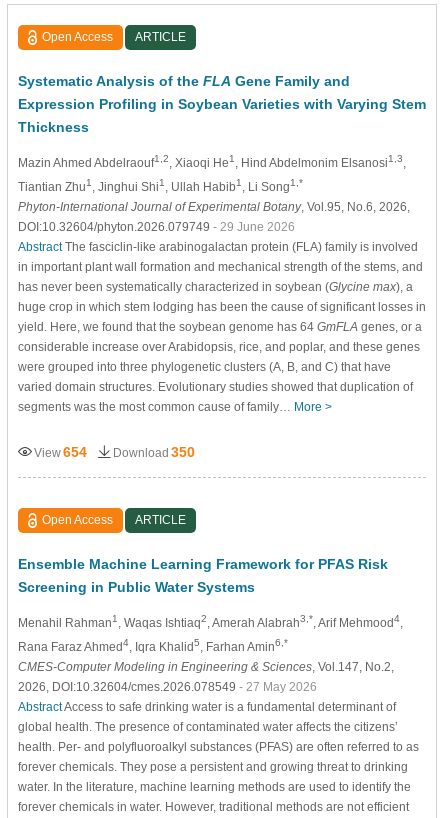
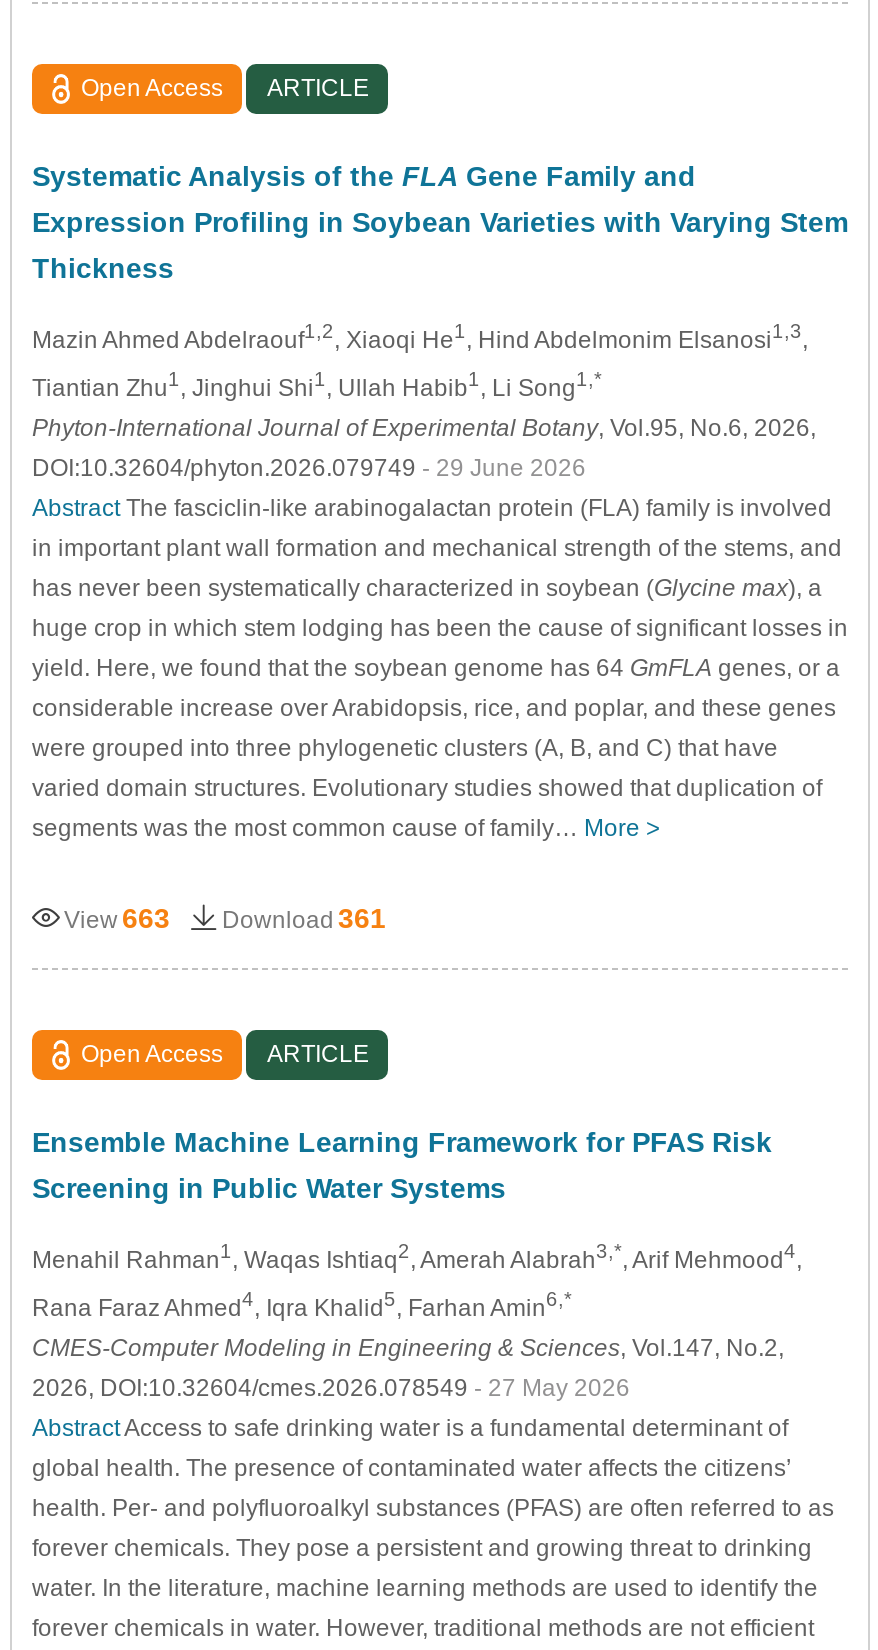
[34,444,87,460] View 654 -> [64,901,170,933] View 663
[113,444,195,460] Download 350 -> [222,901,386,933] Download 361

